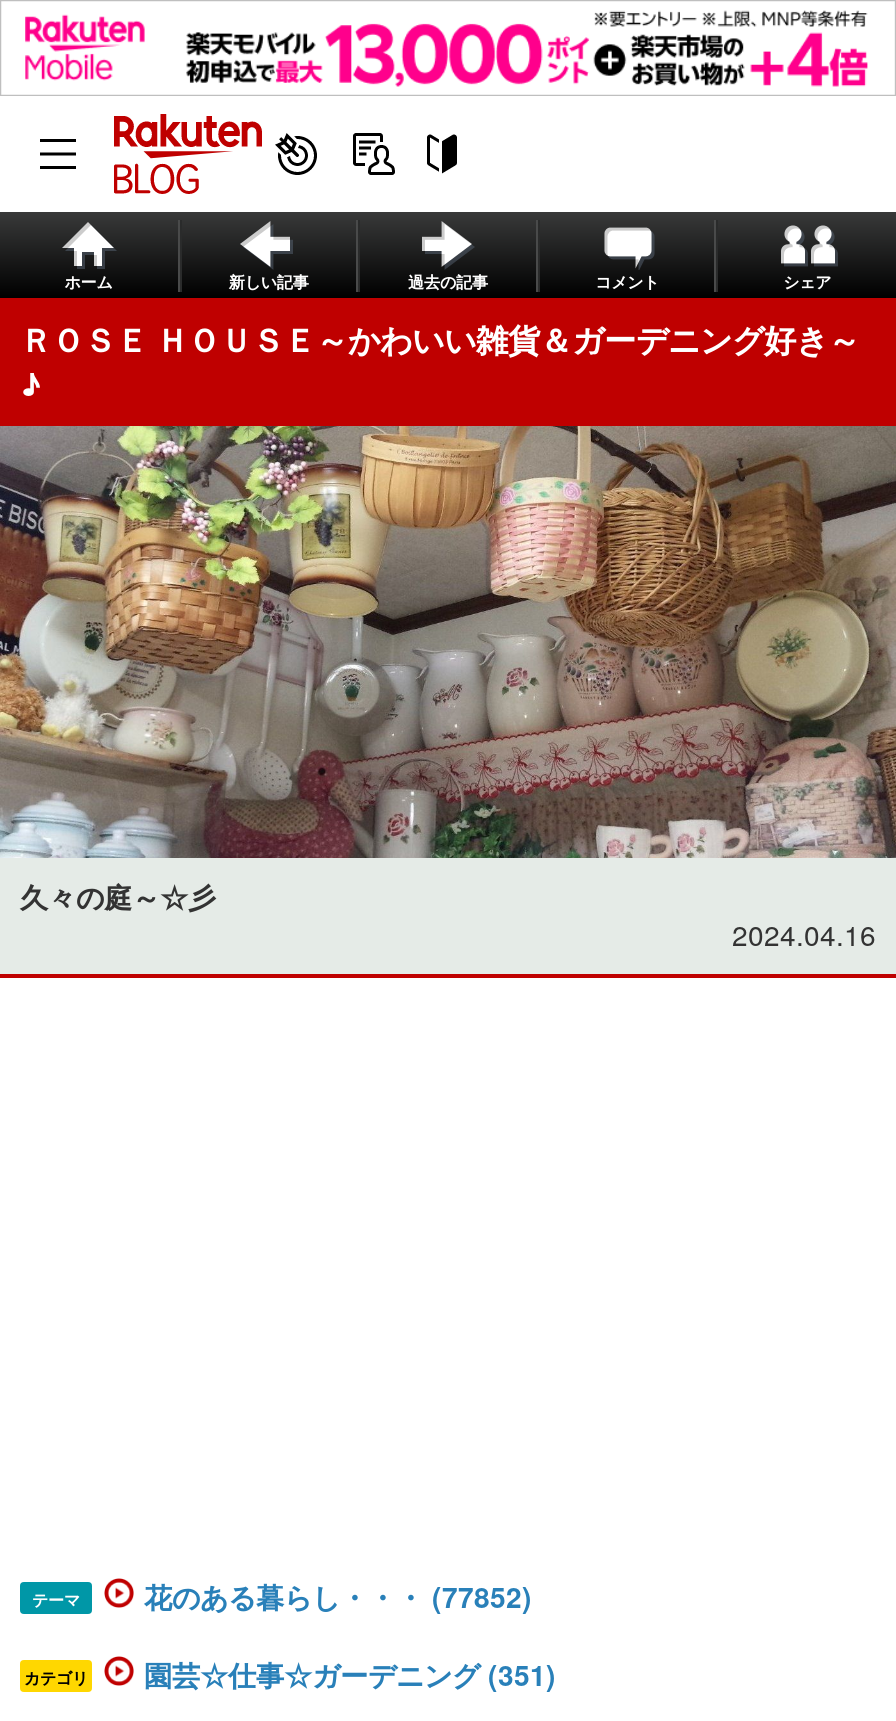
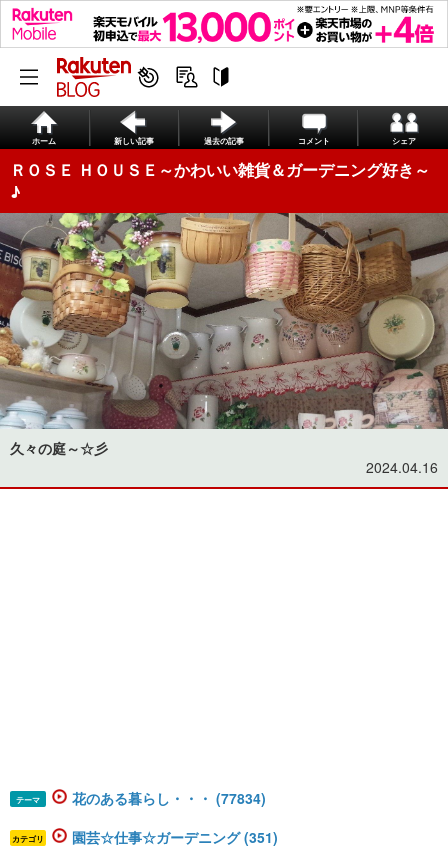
[144,1576,532,1616] 花のある暮らし・・・ (77852) -> [72,788,266,808] 花のある暮らし・・・ (77834)

